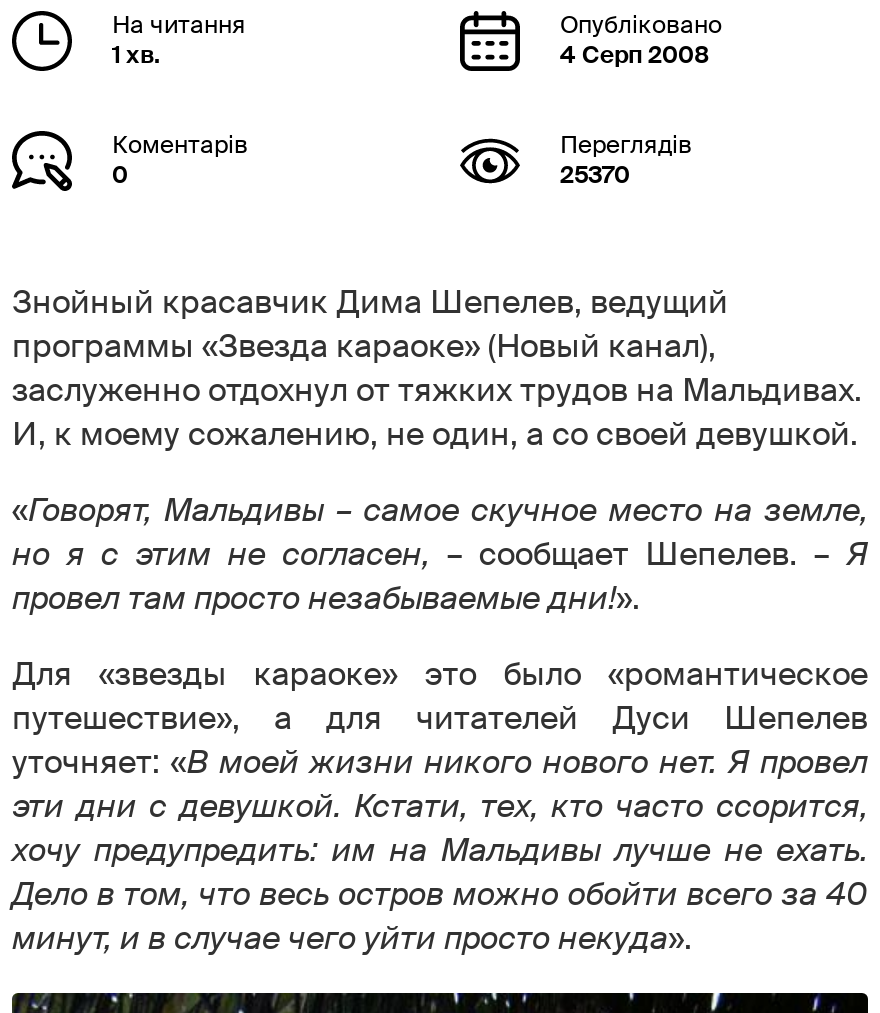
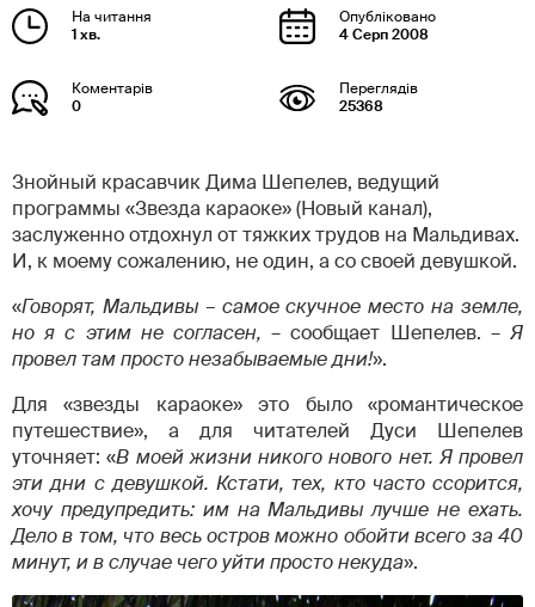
[560,159,630,191] 25370 -> [339,97,383,116] 25368

